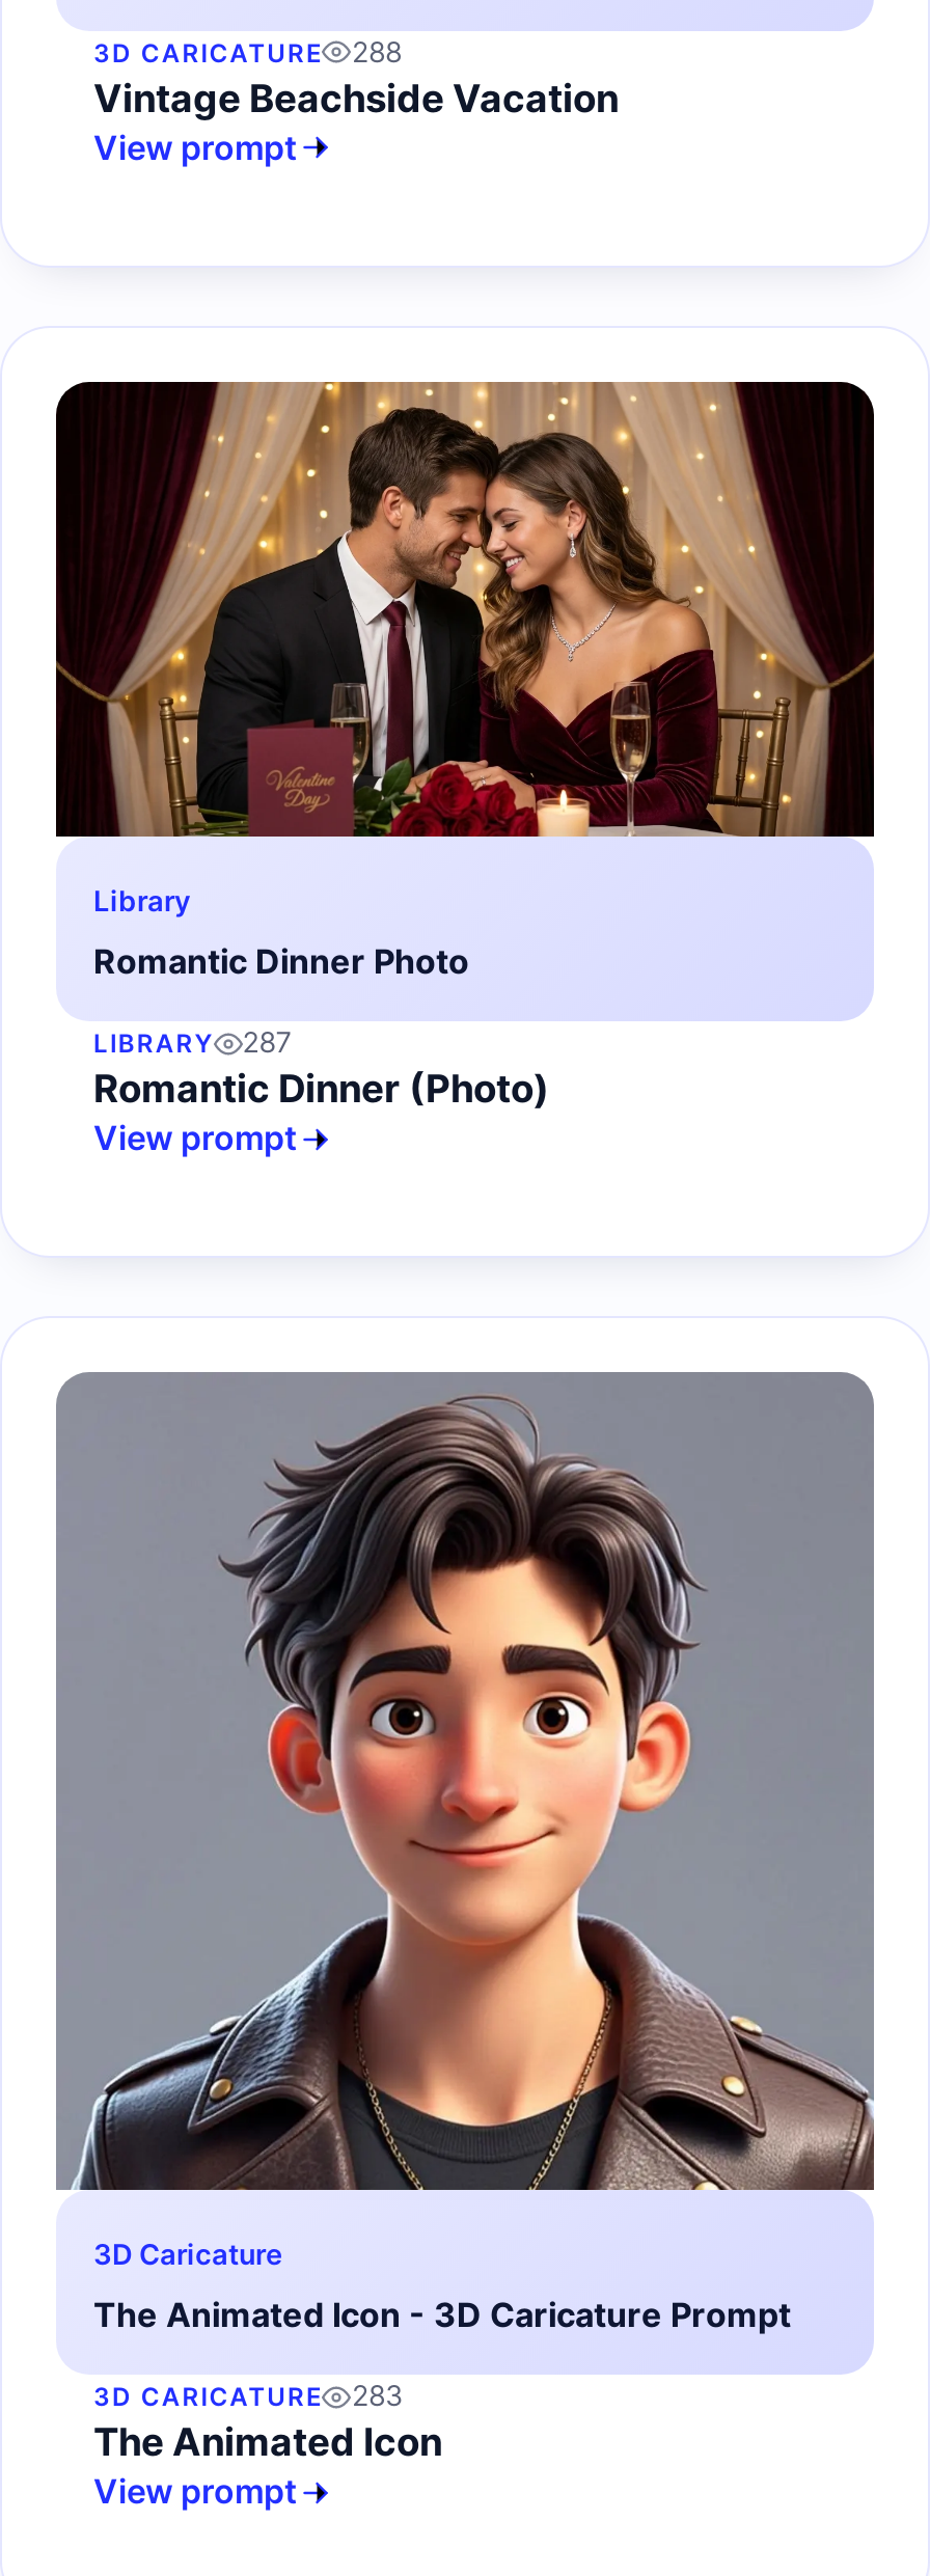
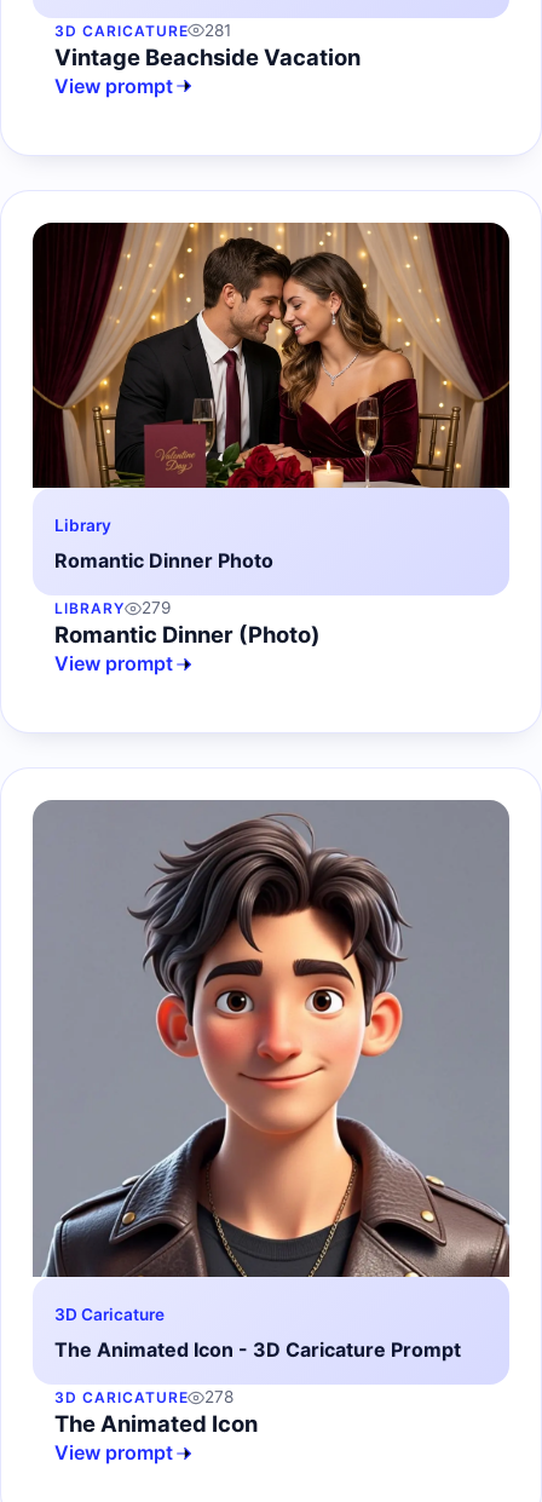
[93,34,402,68] 3D CARICATURE 288 -> [54,20,232,39] 3D CARICATURE 281
[93,1026,292,1060] LIBRARY 287 -> [54,599,170,618] LIBRARY 279
[93,2380,404,2413] 3D CARICATURE 283 -> [54,1388,234,1407] 3D CARICATURE 278

